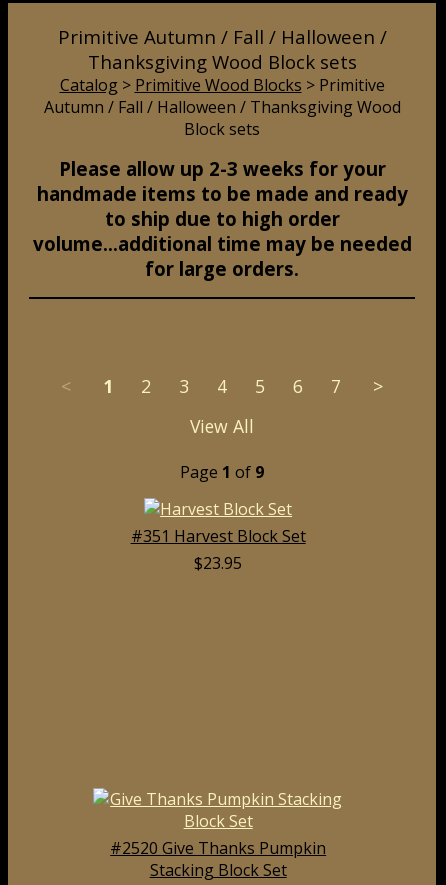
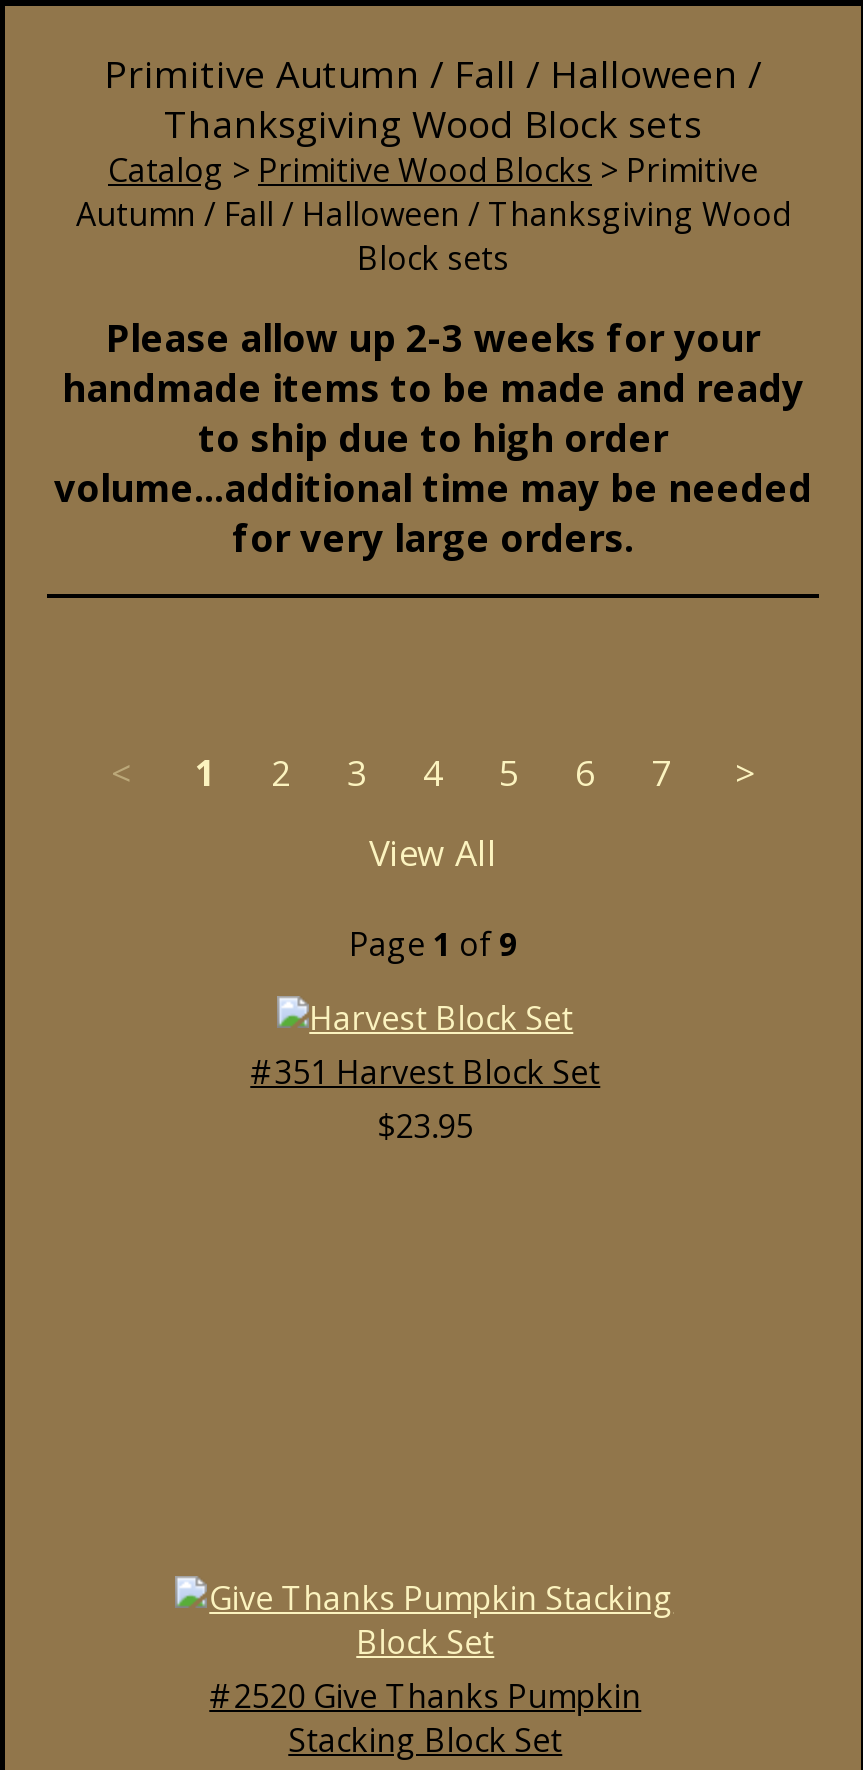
[145,256,299,281] for large orders. -> [232,512,634,562] for very large orders.

